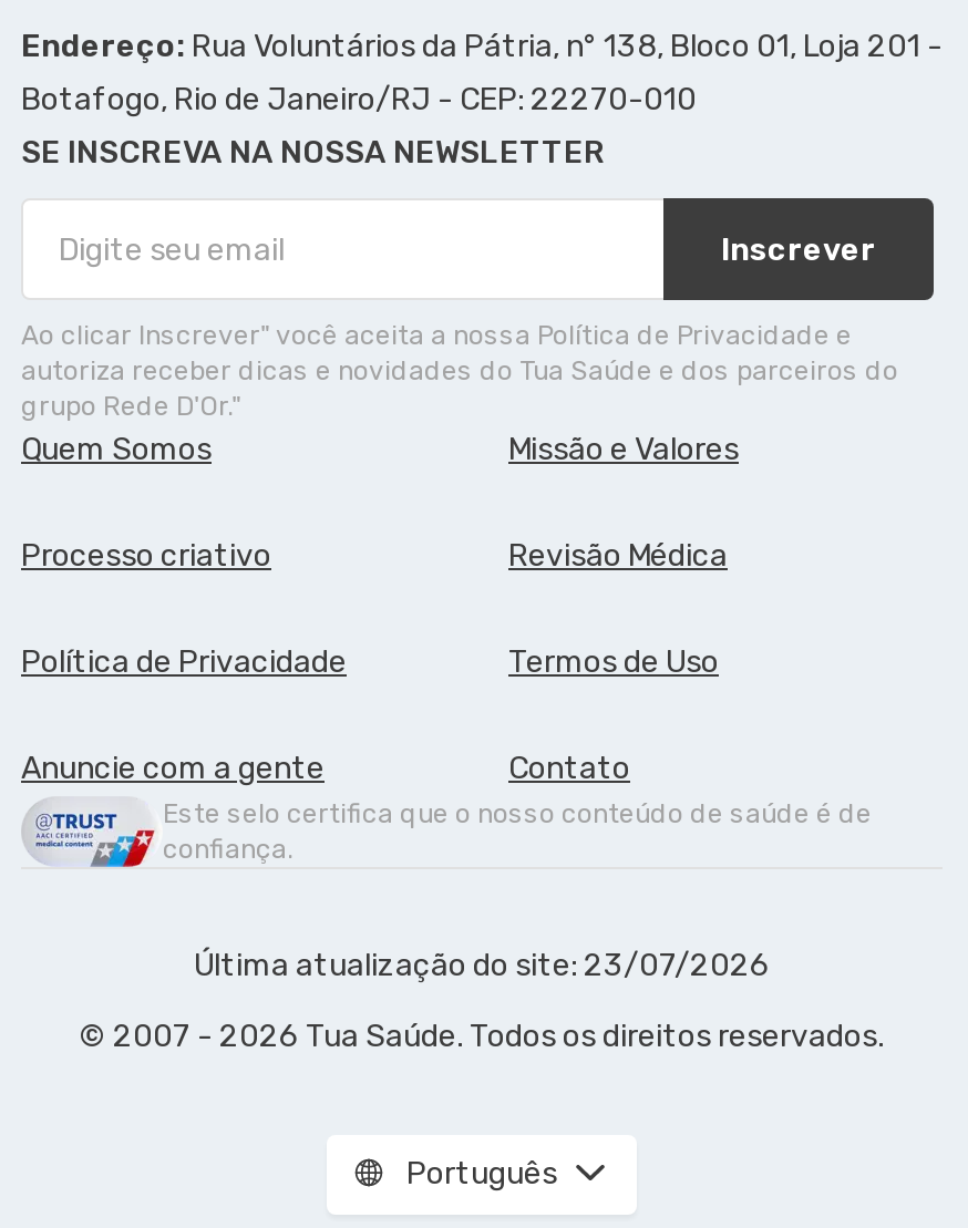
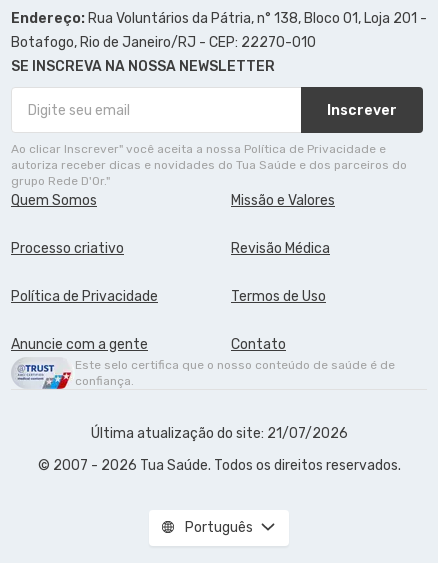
[194,947,770,984] Última atualização do site: 23/07/2026 -> [90,425,347,442] Última atualização do site: 21/07/2026

